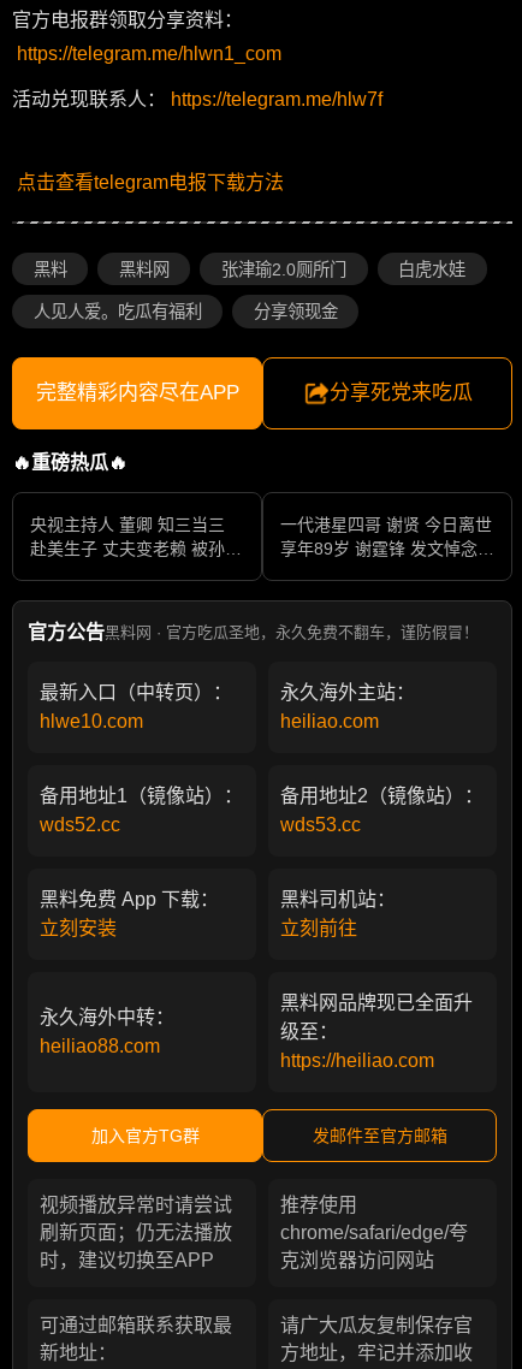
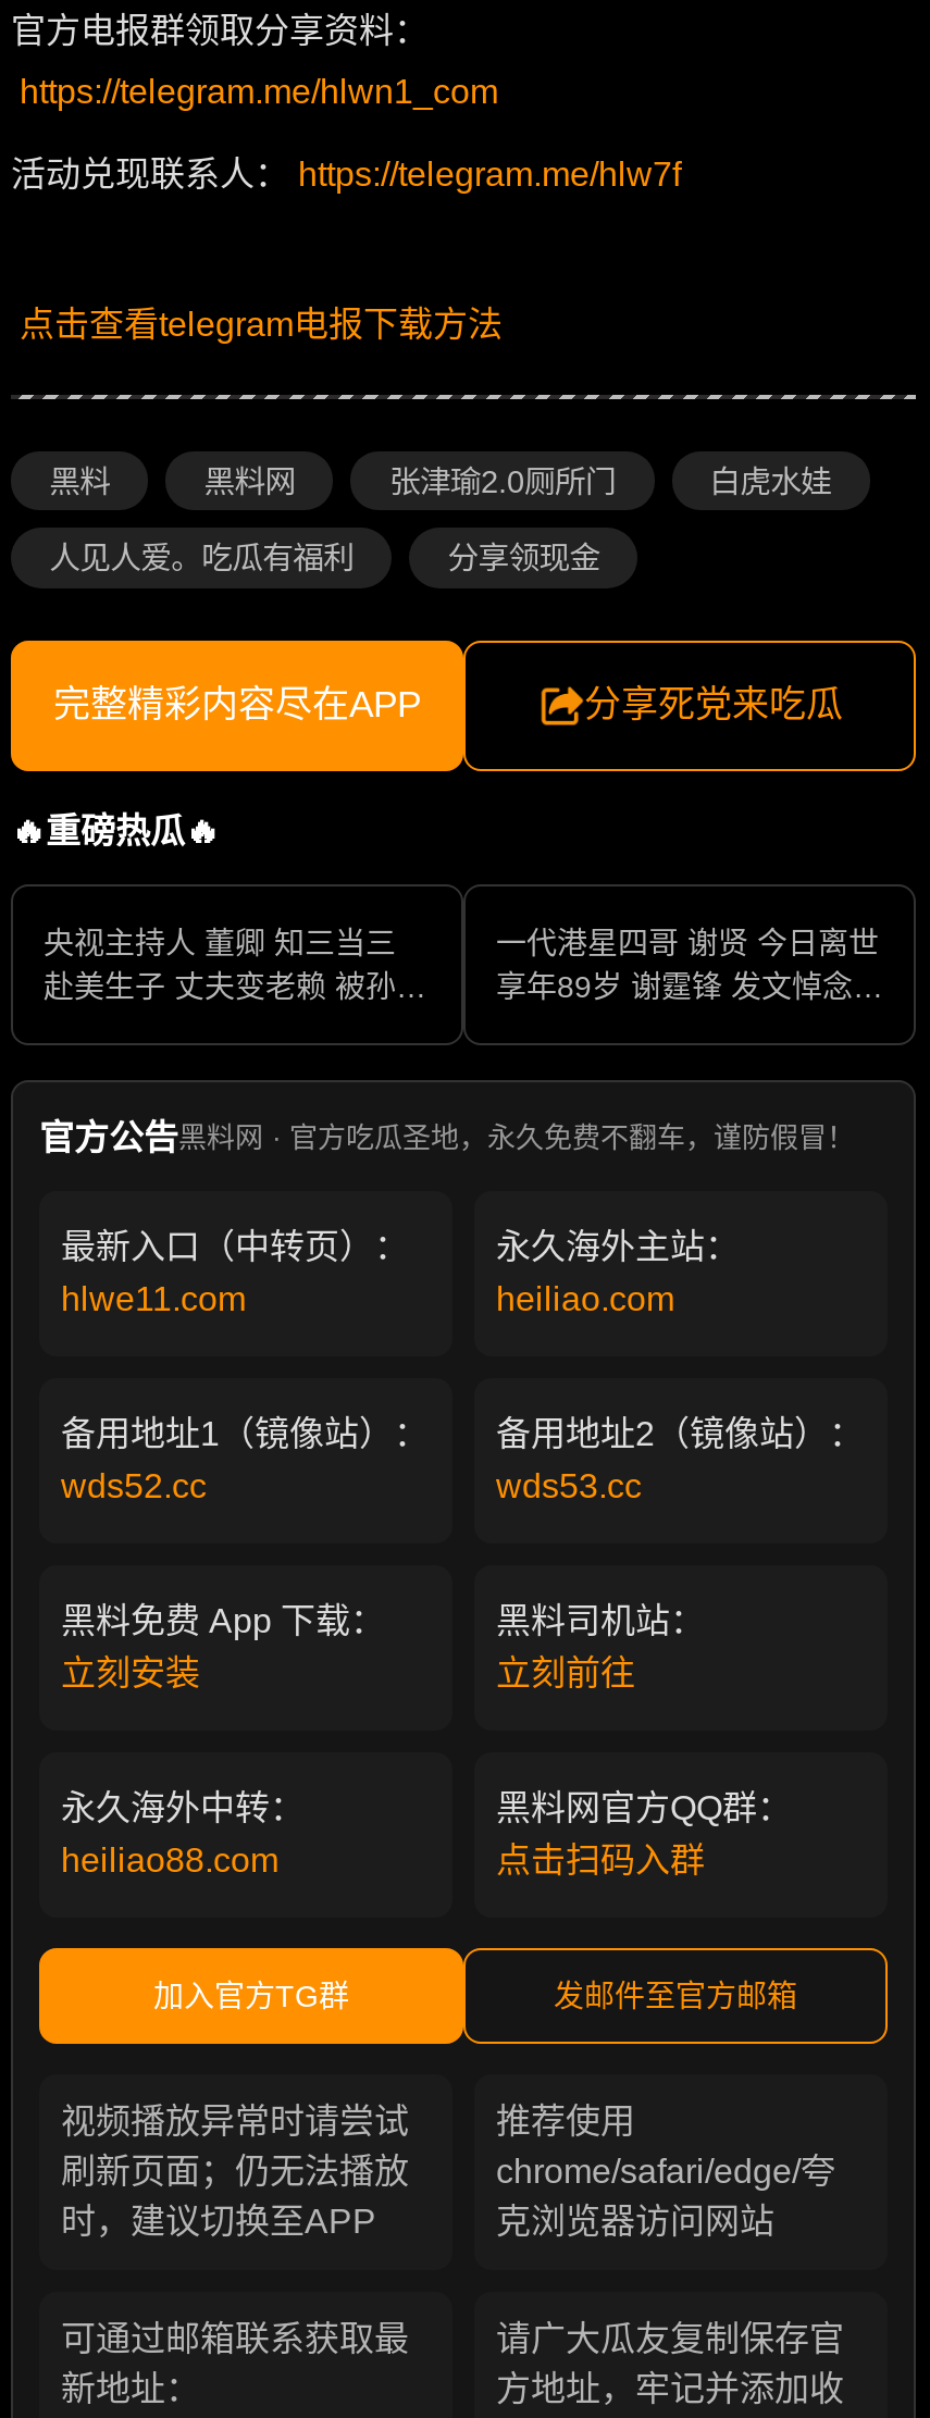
[40,711,143,731] hlwe10.com -> [61,1280,246,1317] hlwe11.com
[280,992,473,1071] 黑料网品牌现已全面升 | 级至： | https://heiliao.com -> [496,1789,792,1878] 黑料网官方QQ群： | 点击扫码入群

